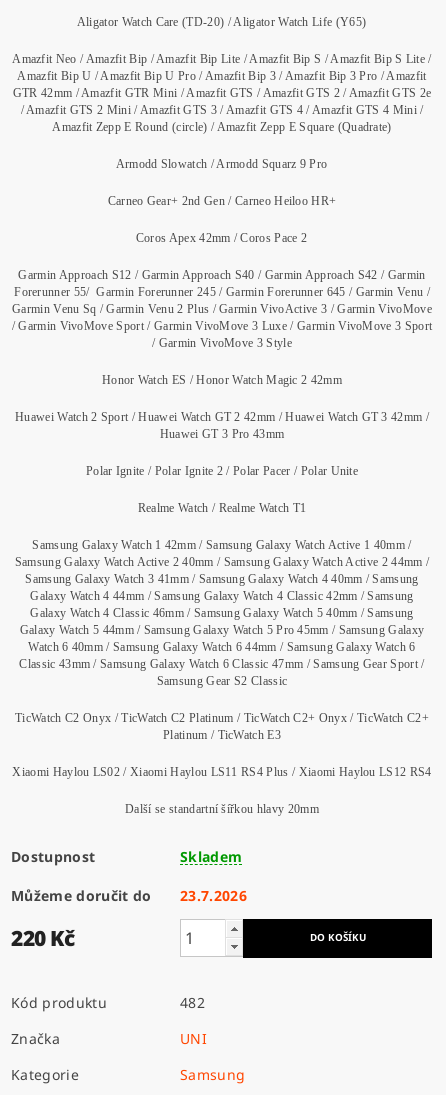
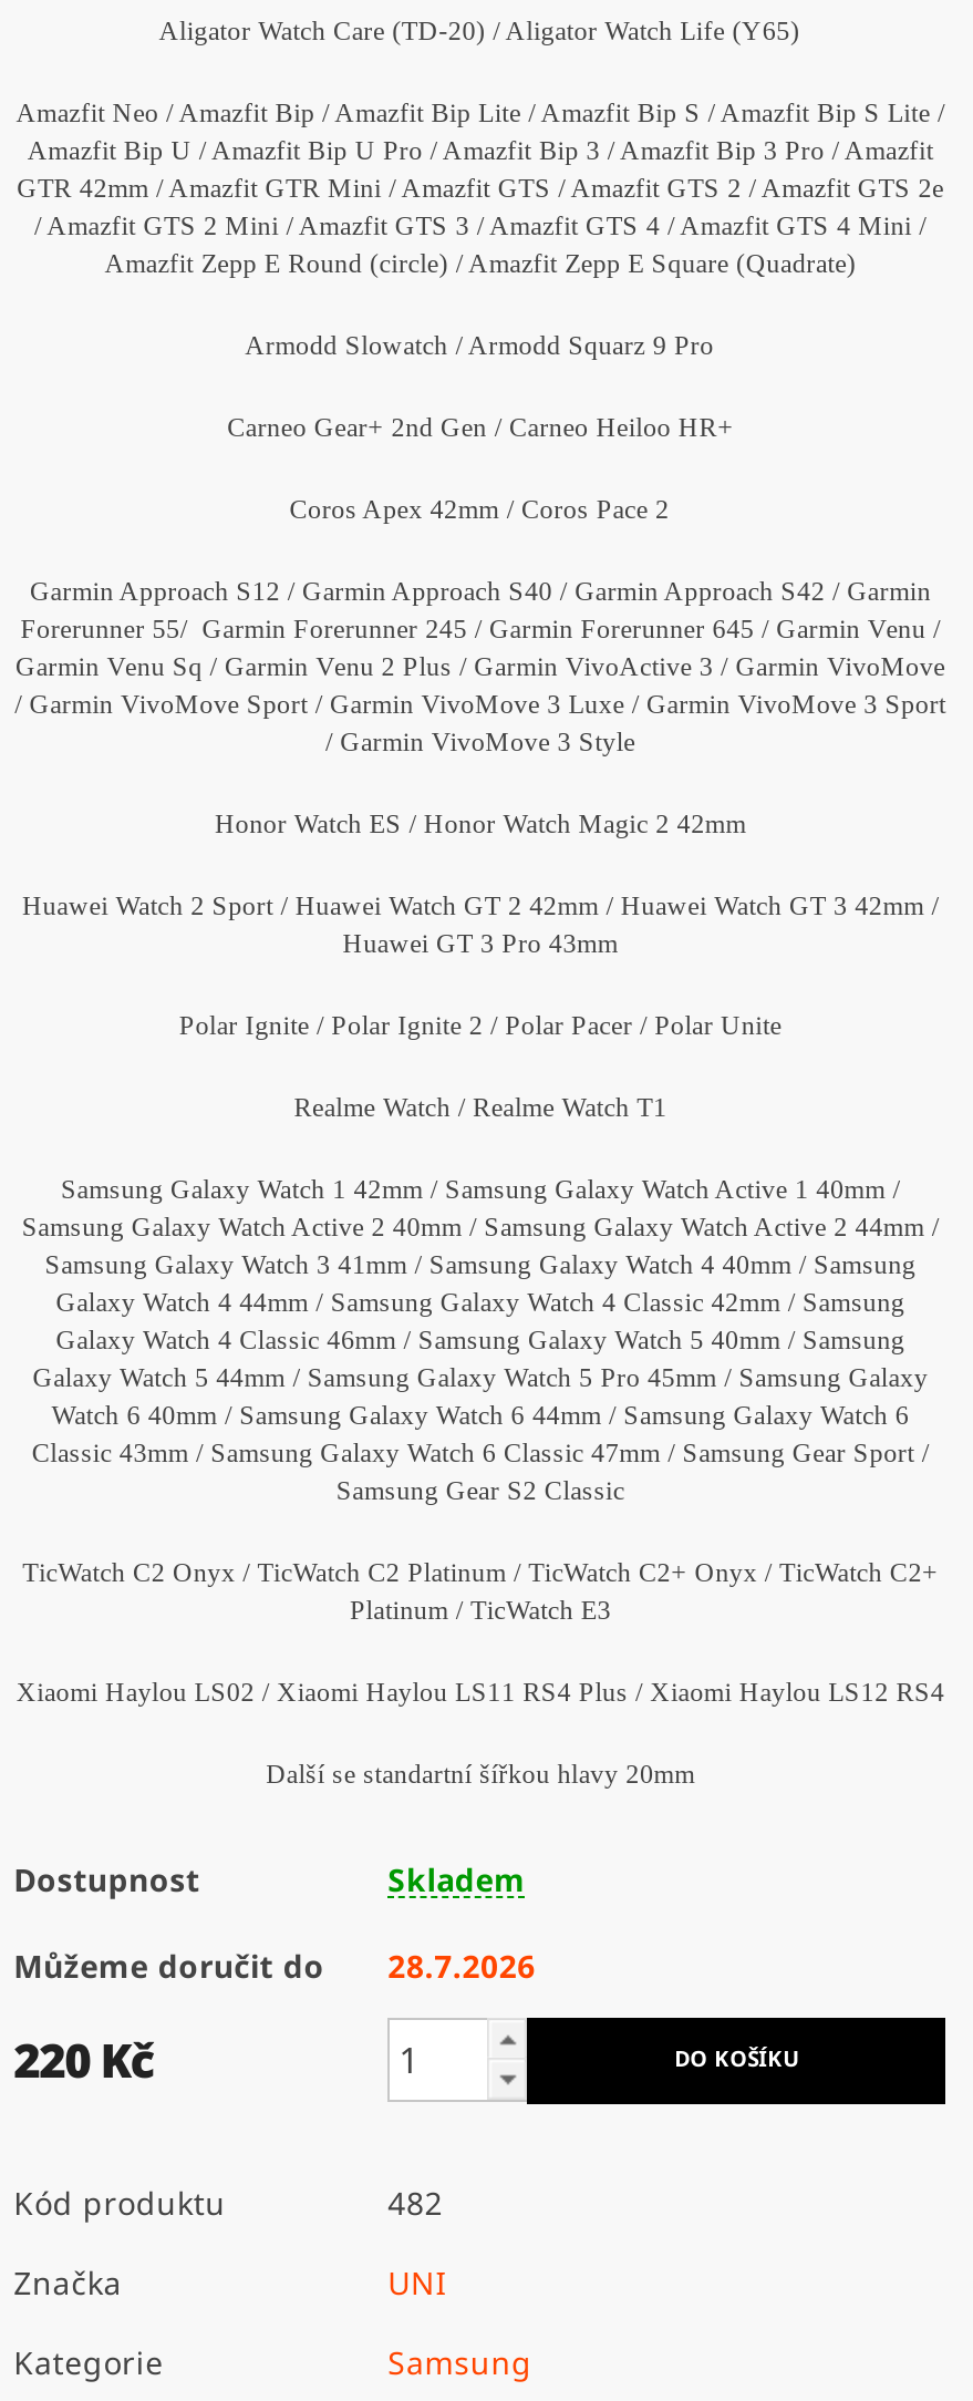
[11,886,247,905] Můžeme doručit do 23.7.2026 -> [14,1945,536,1987] Můžeme doručit do 28.7.2026

